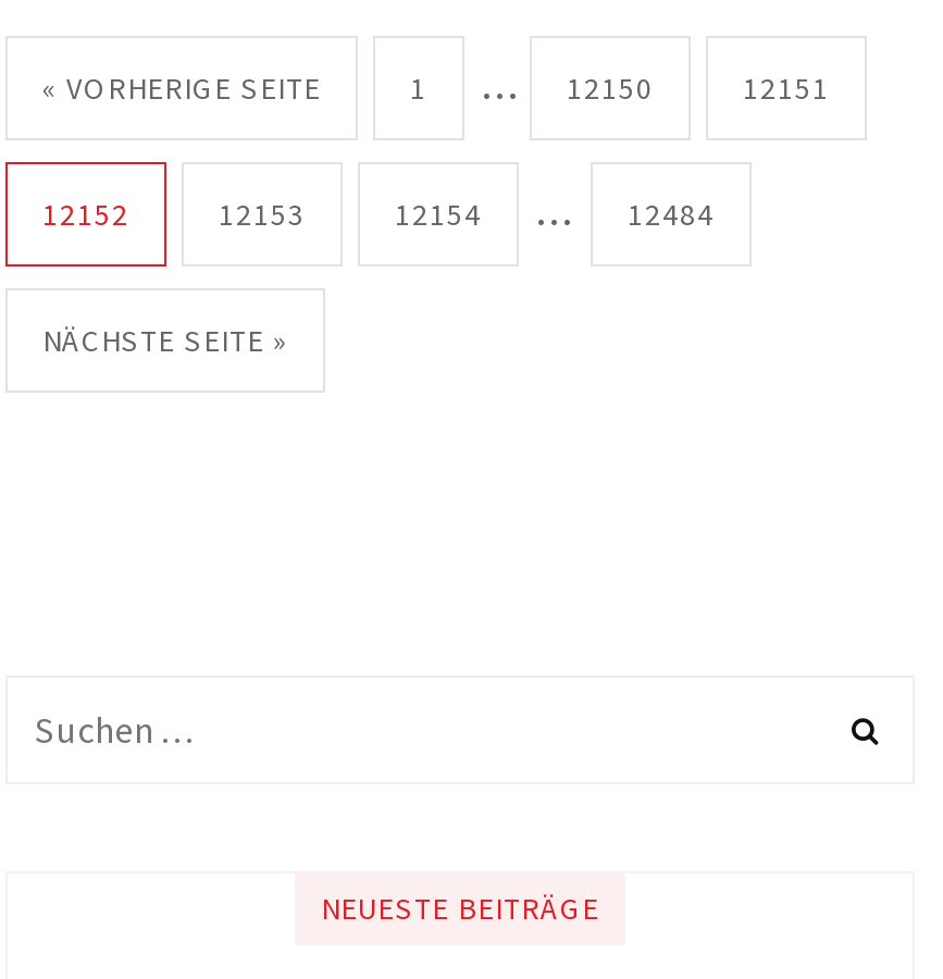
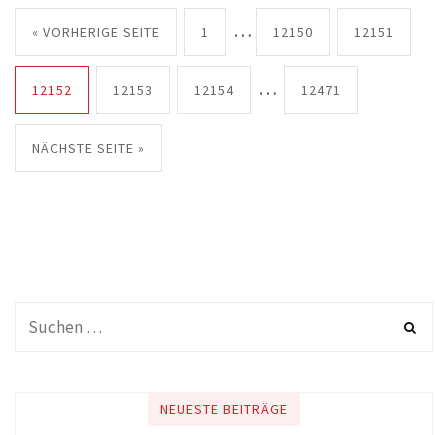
[628,194,715,233] 12484 -> [301,81,341,99] 12471

